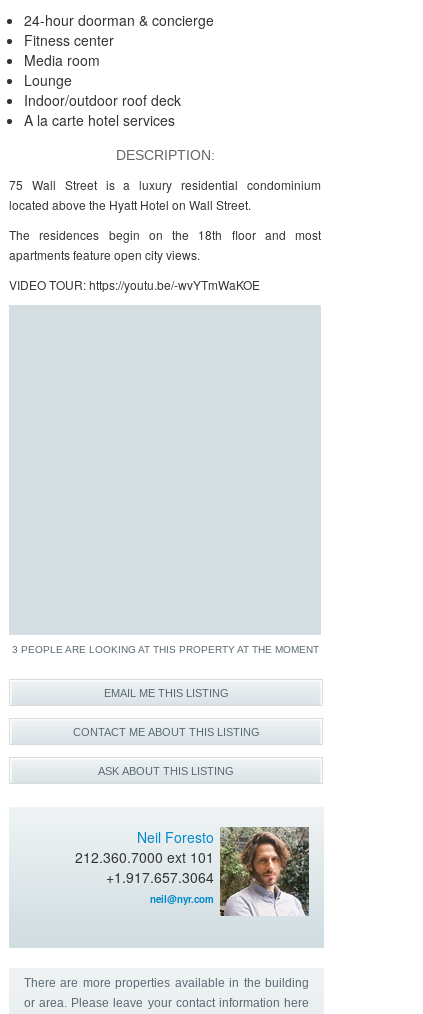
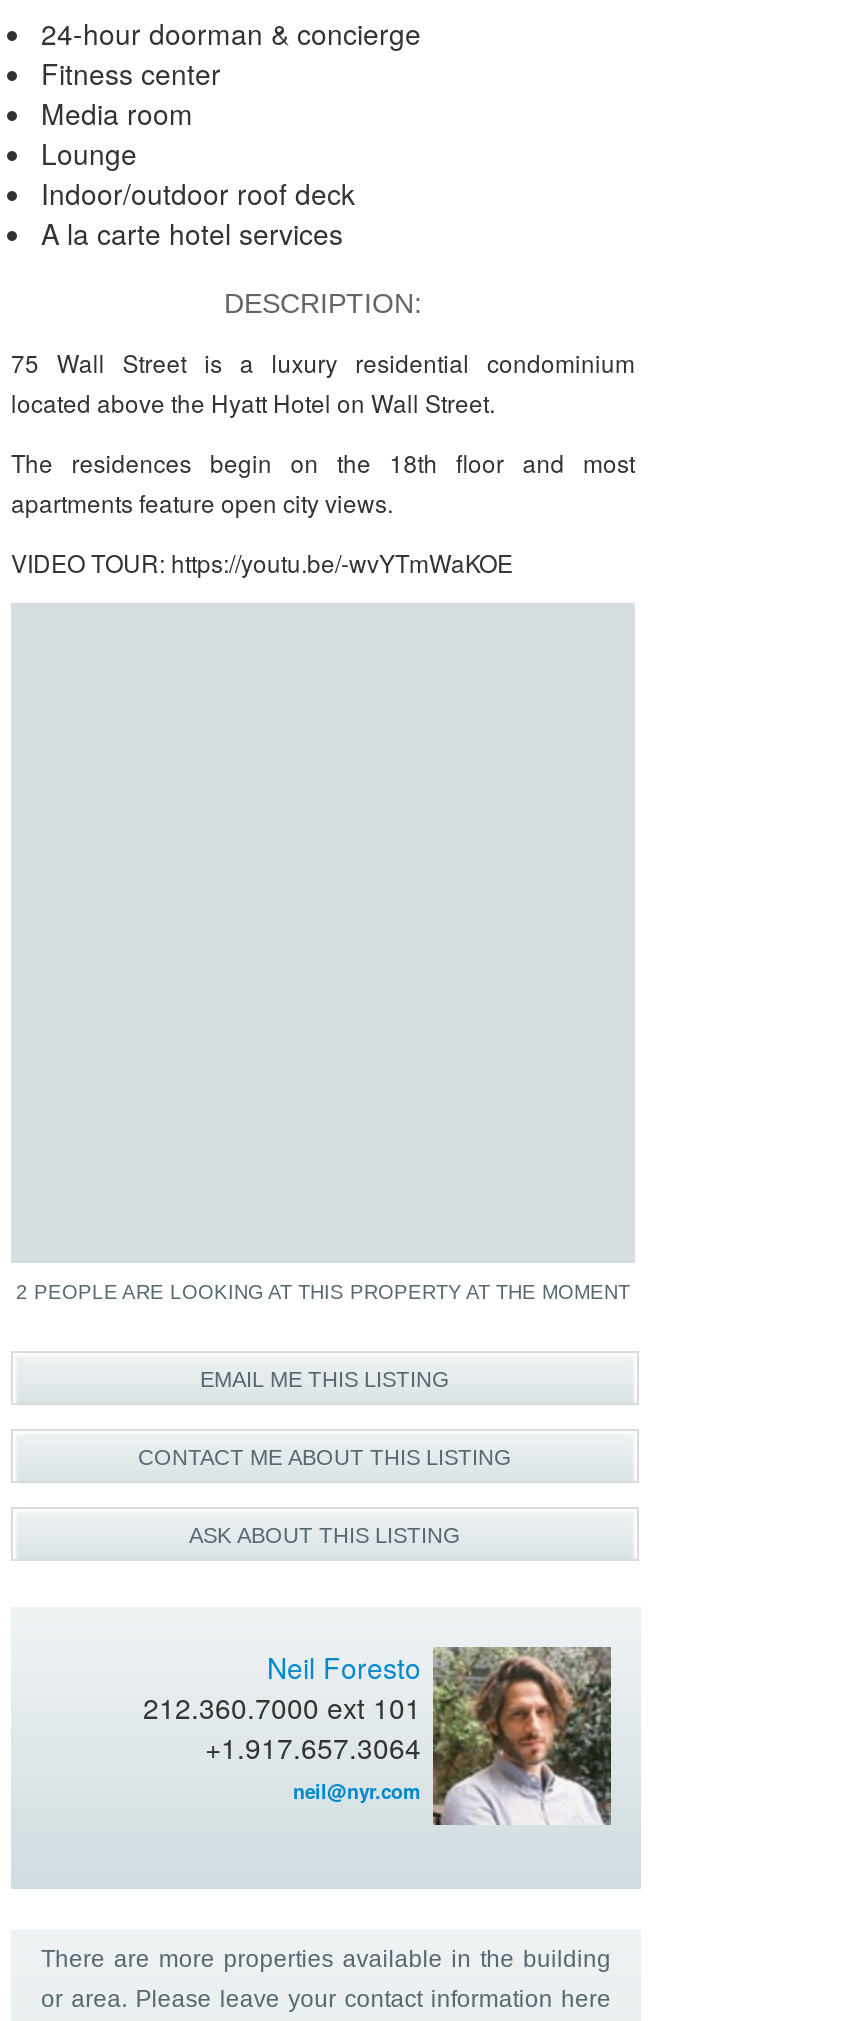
[11,644,318,655] 3 PEOPLE ARE LOOKING AT THIS PROPERTY AT THE MOMENT -> [16,1281,630,1303] 2 PEOPLE ARE LOOKING AT THIS PROPERTY AT THE MOMENT

